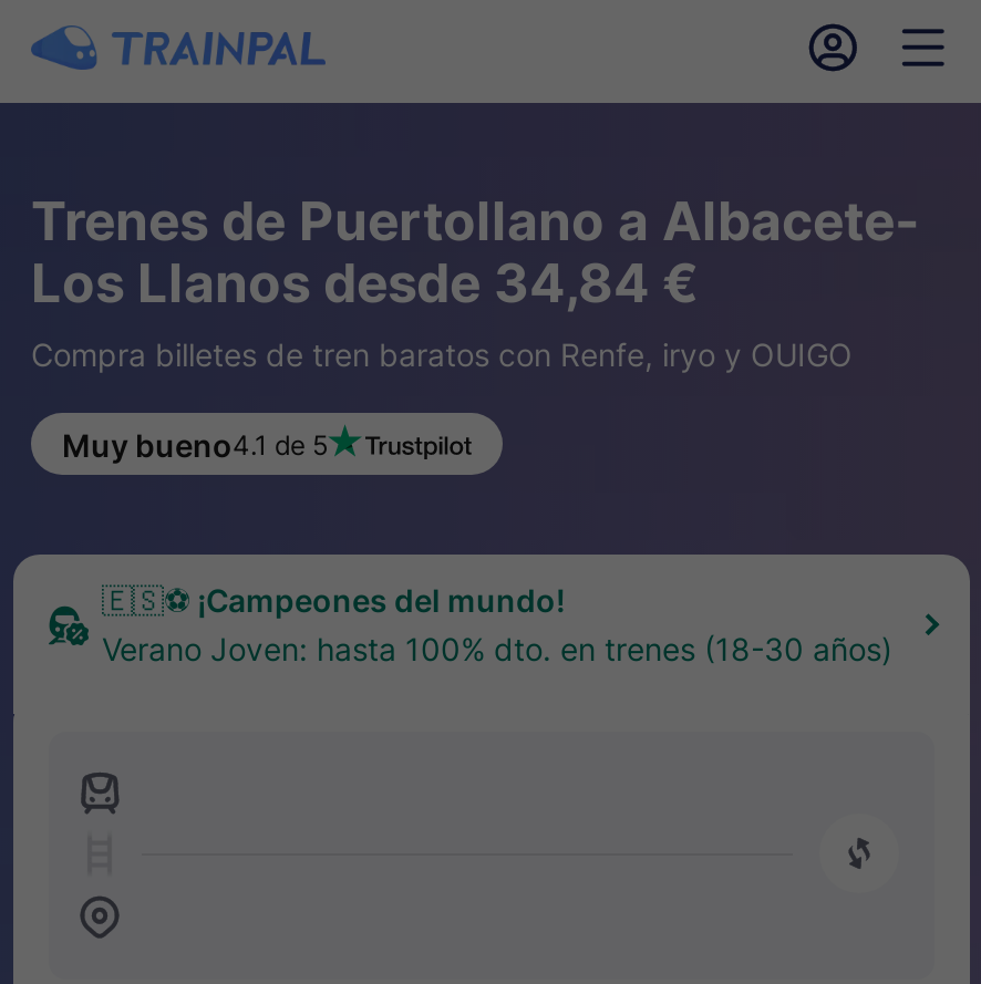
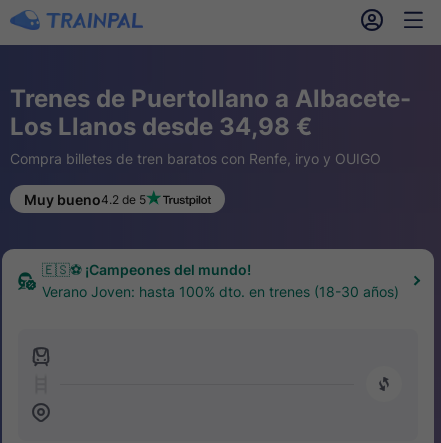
[31,251,698,315] Los Llanos desde 34,84 € -> [10,112,312,141] Los Llanos desde 34,98 €
[62,425,328,463] Muy bueno4.1 de 5 -> [24,190,146,207] Muy bueno4.2 de 5

